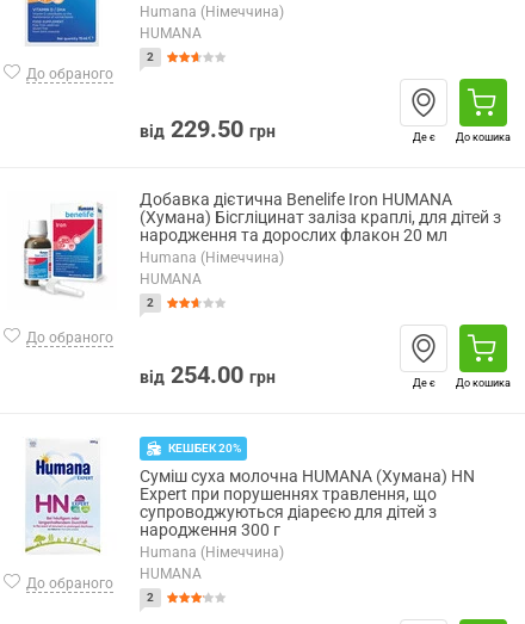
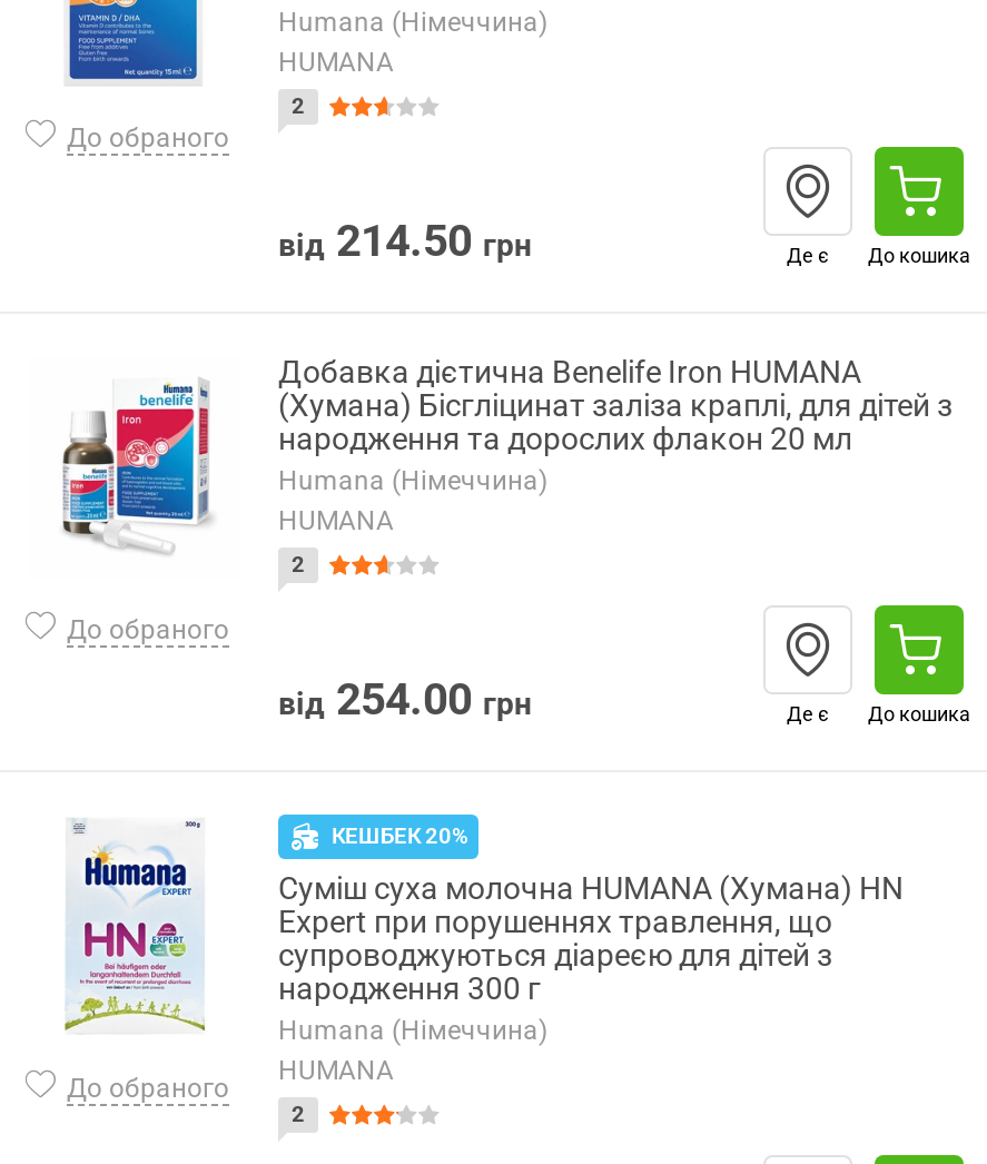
[140,114,276,143] від 229.50 грн -> [278,213,532,266] від 214.50 грн

